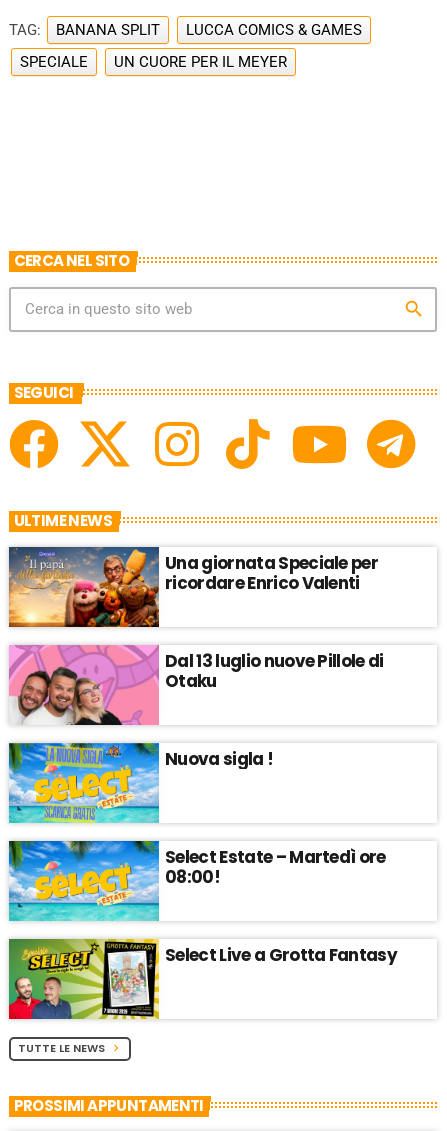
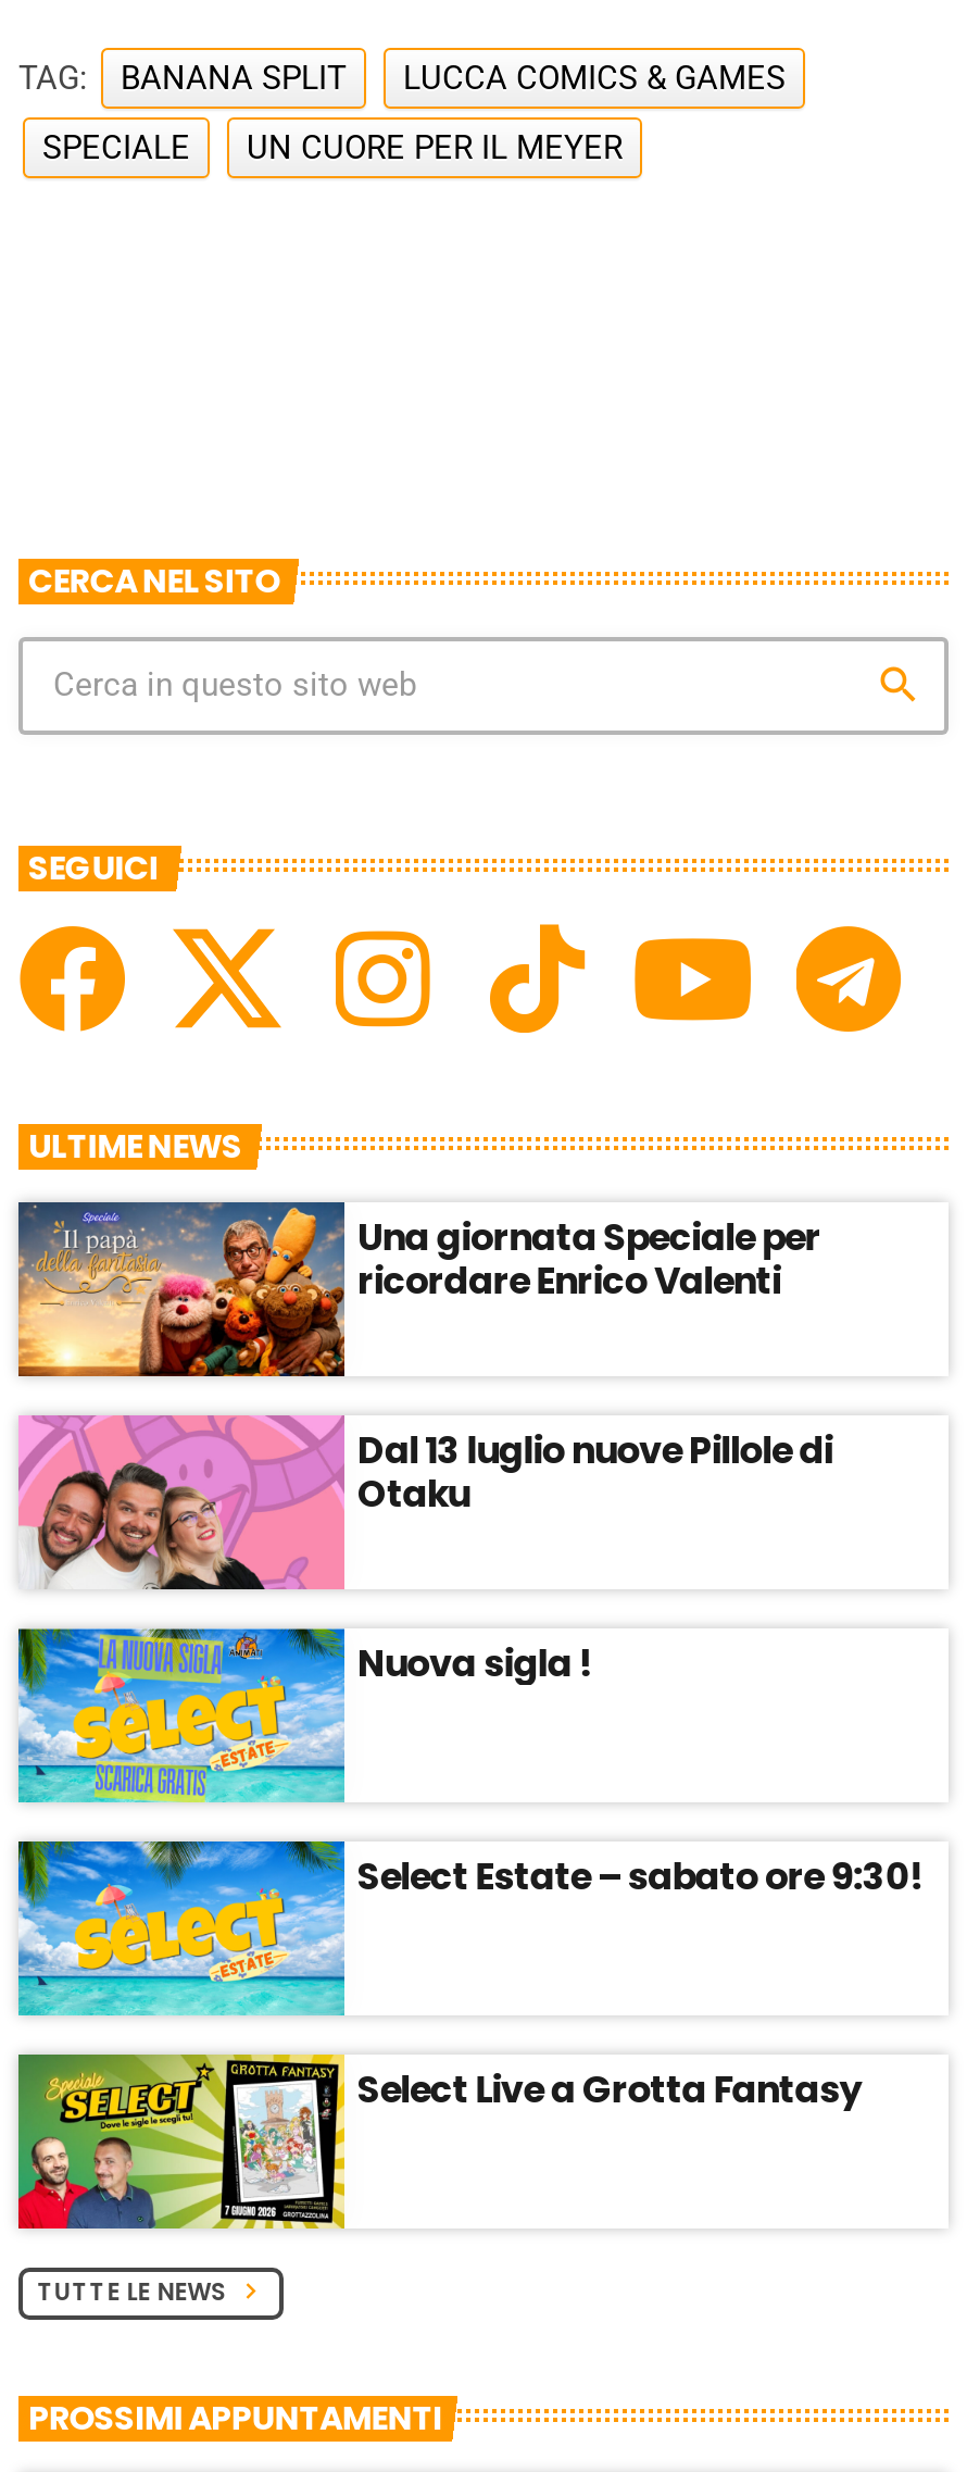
[165,844,386,888] Select Estate – Martedì ore | 08:00! -> [357,1849,923,1901] Select Estate – sabato ore 9:30!

